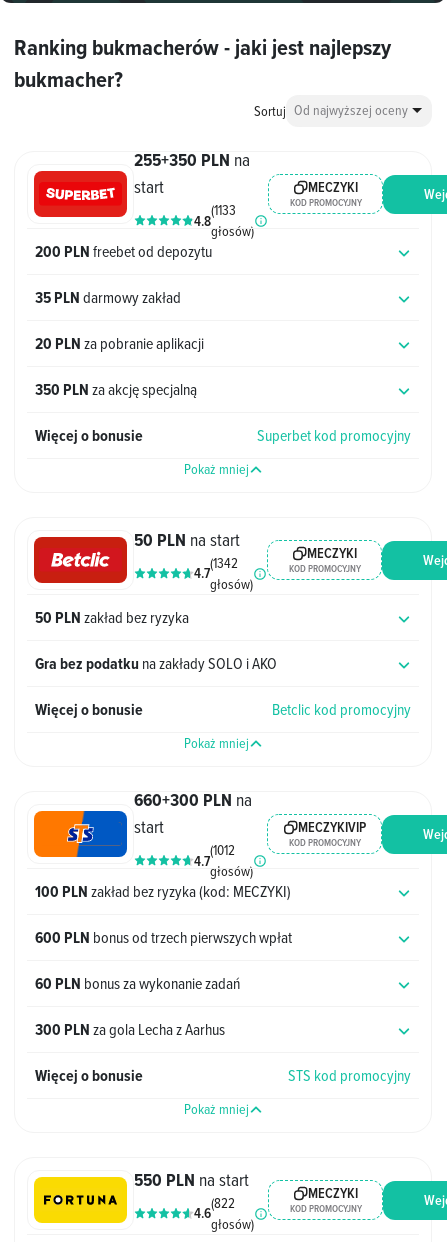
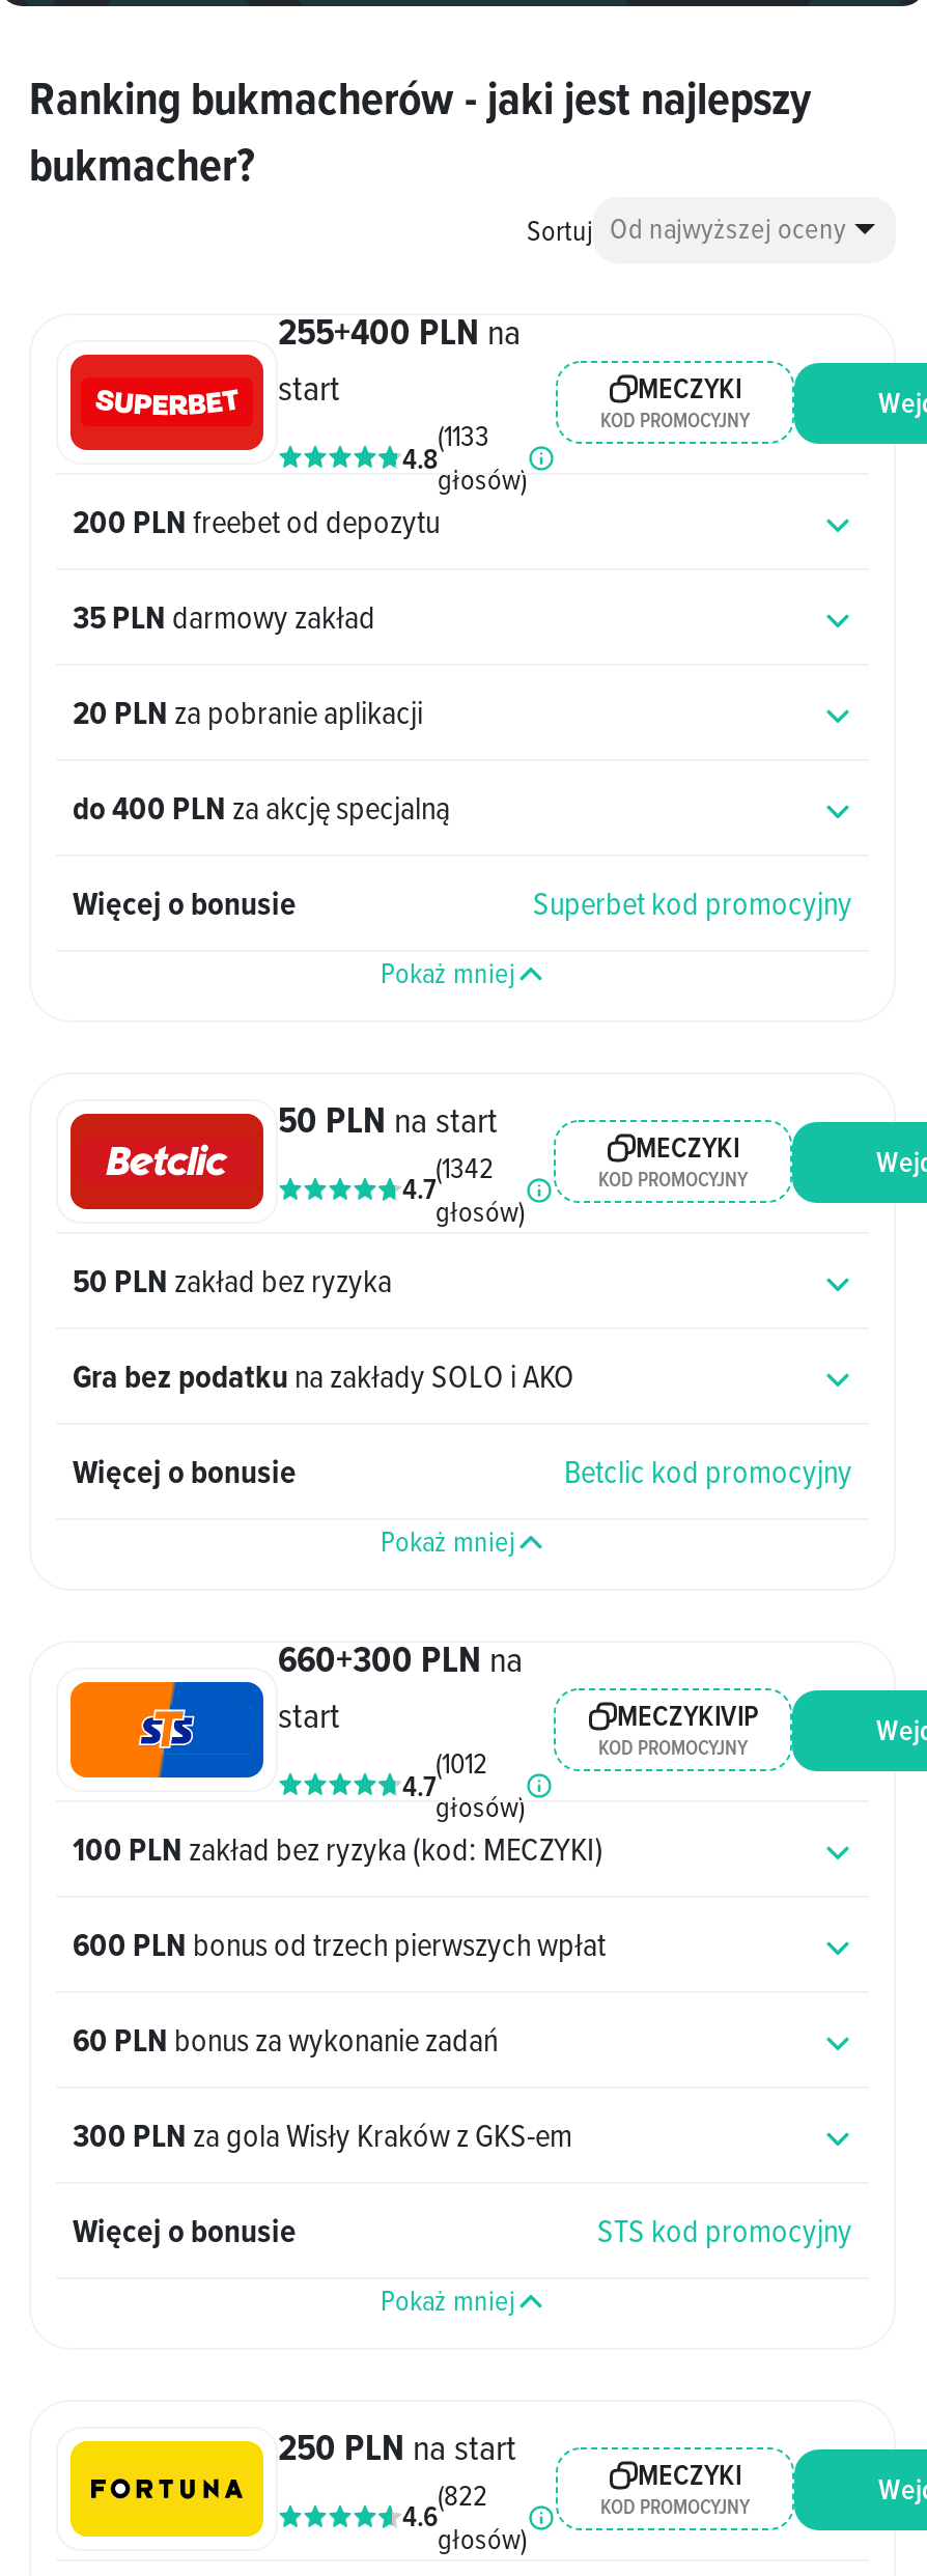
[134,147,250,172] 255+350 PLN na -> [278,305,521,357] 255+400 PLN na
[35,378,197,401] 350 PLN za akcję specjalną -> [73,784,450,832] do 400 PLN za akcję specjalną
[35,1018,225,1041] 300 PLN za gola Lecha z Aarhus -> [73,2111,572,2159] 300 PLN za gola Wisły Kraków z GKS-em
[134,1166,249,1191] 550 PLN na start -> [278,2419,516,2471] 250 PLN na start

